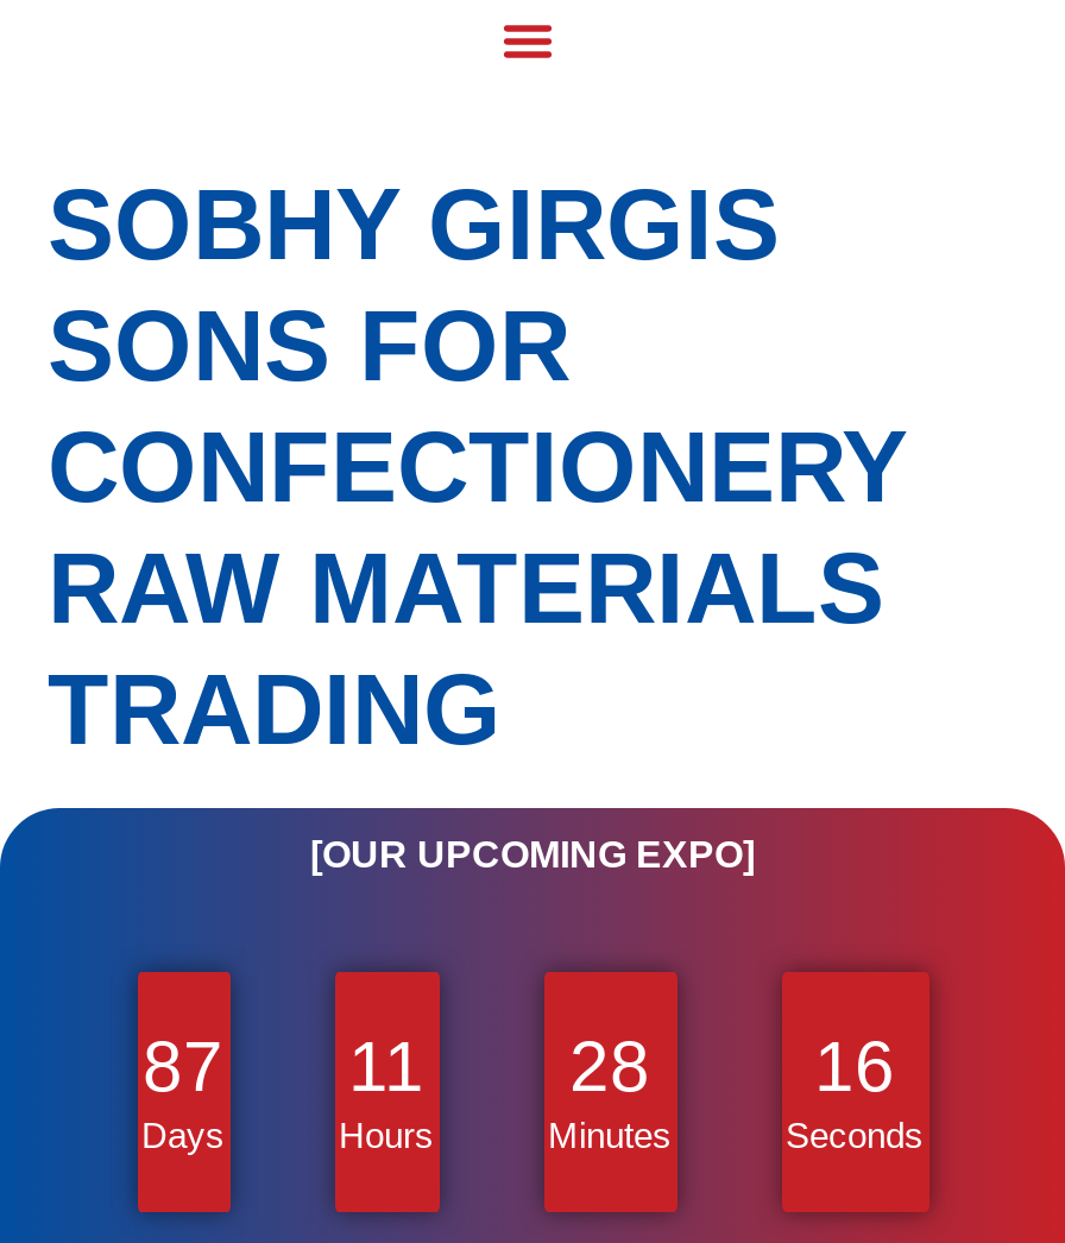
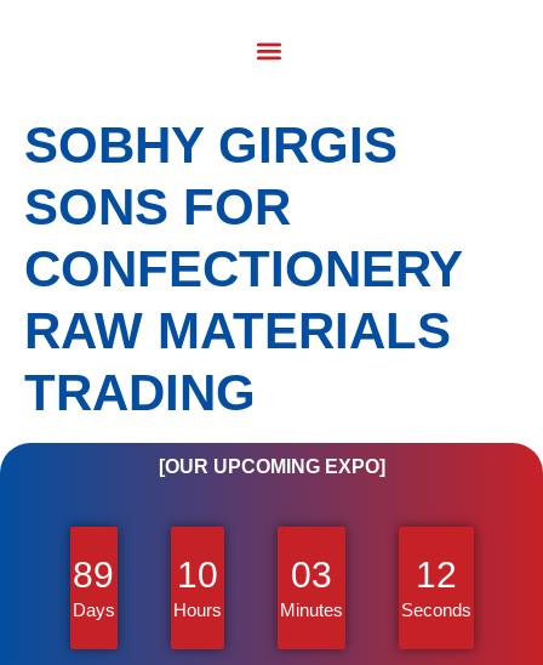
[143,1027,223,1106] 87 -> [73,555,114,595] 89
[348,1027,424,1106] 11 -> [176,555,218,595] 10
[569,1027,650,1106] 28 -> [290,555,331,595] 03
[814,1027,895,1106] 16 -> [415,555,456,595] 12

